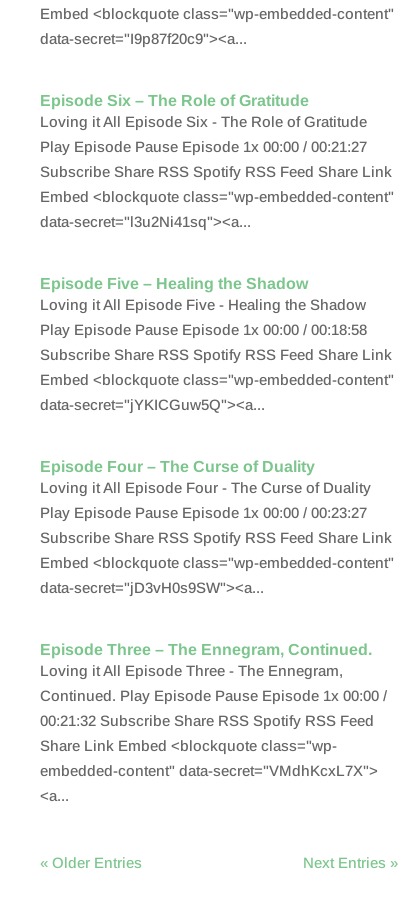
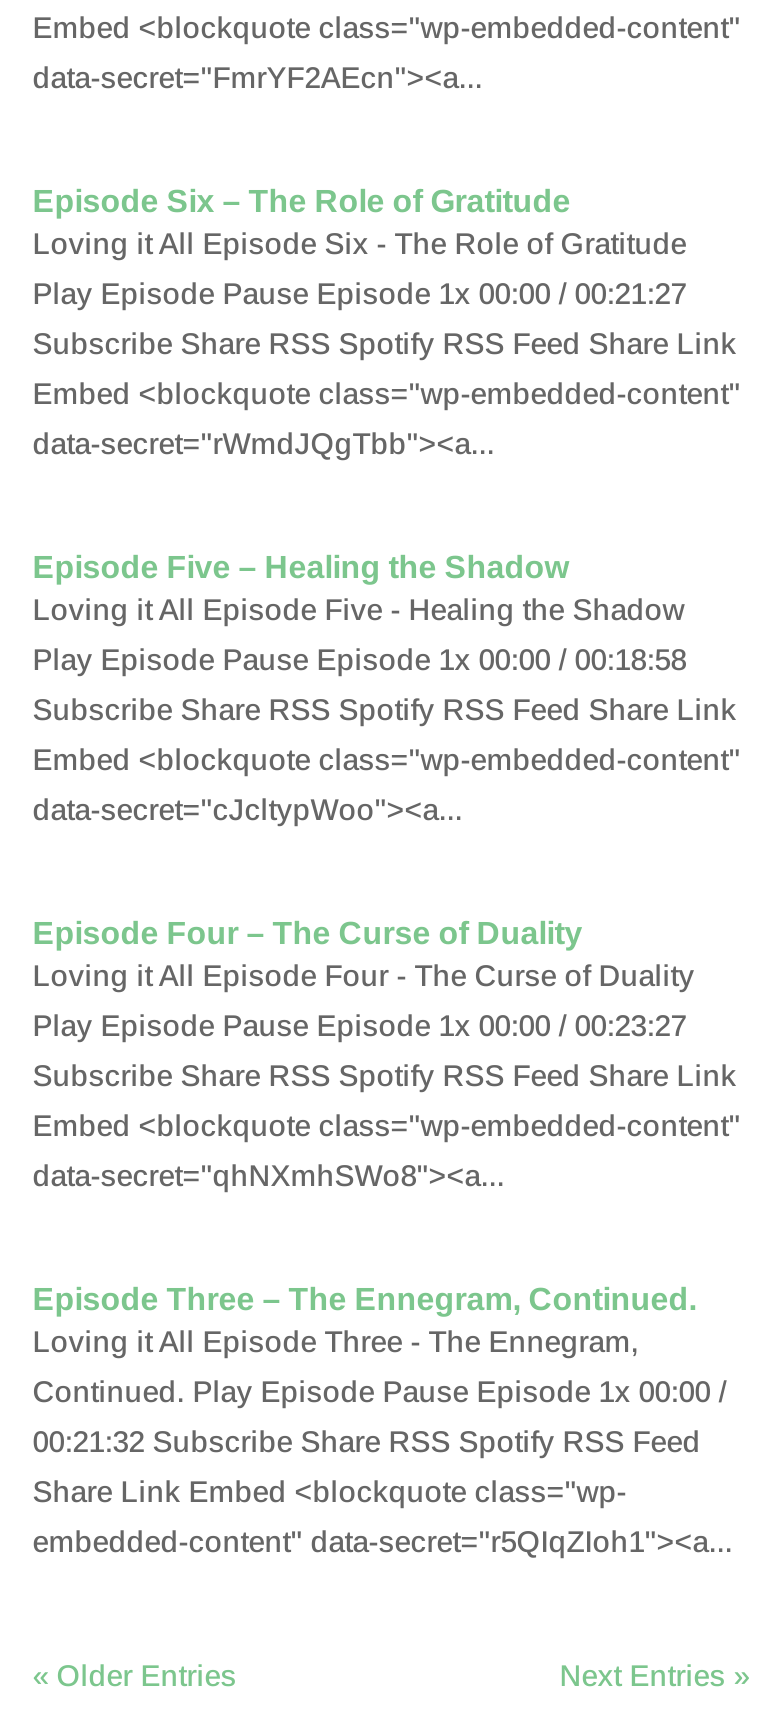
[40,30,247,47] data-secret="I9p87f20c9"><a... -> [33,60,483,94] data-secret="FmrYF2AEcn"><a...
[40,213,251,230] data-secret="l3u2Ni41sq"><a... -> [33,426,495,460] data-secret="rWmdJQgTbb"><a...
[40,396,265,413] data-secret="jYKICGuw5Q"><a... -> [33,792,463,826] data-secret="cJcltypWoo"><a...
[40,579,264,596] data-secret="jD3vH0s9SW"><a... -> [33,1158,505,1192] data-secret="qhNXmhSWo8"><a...
[40,762,378,804] embedded-content" data-secret="VMdhKcxL7X"> | <a... -> [33,1524,733,1558] embedded-content" data-secret="r5QIqZIoh1"><a...

